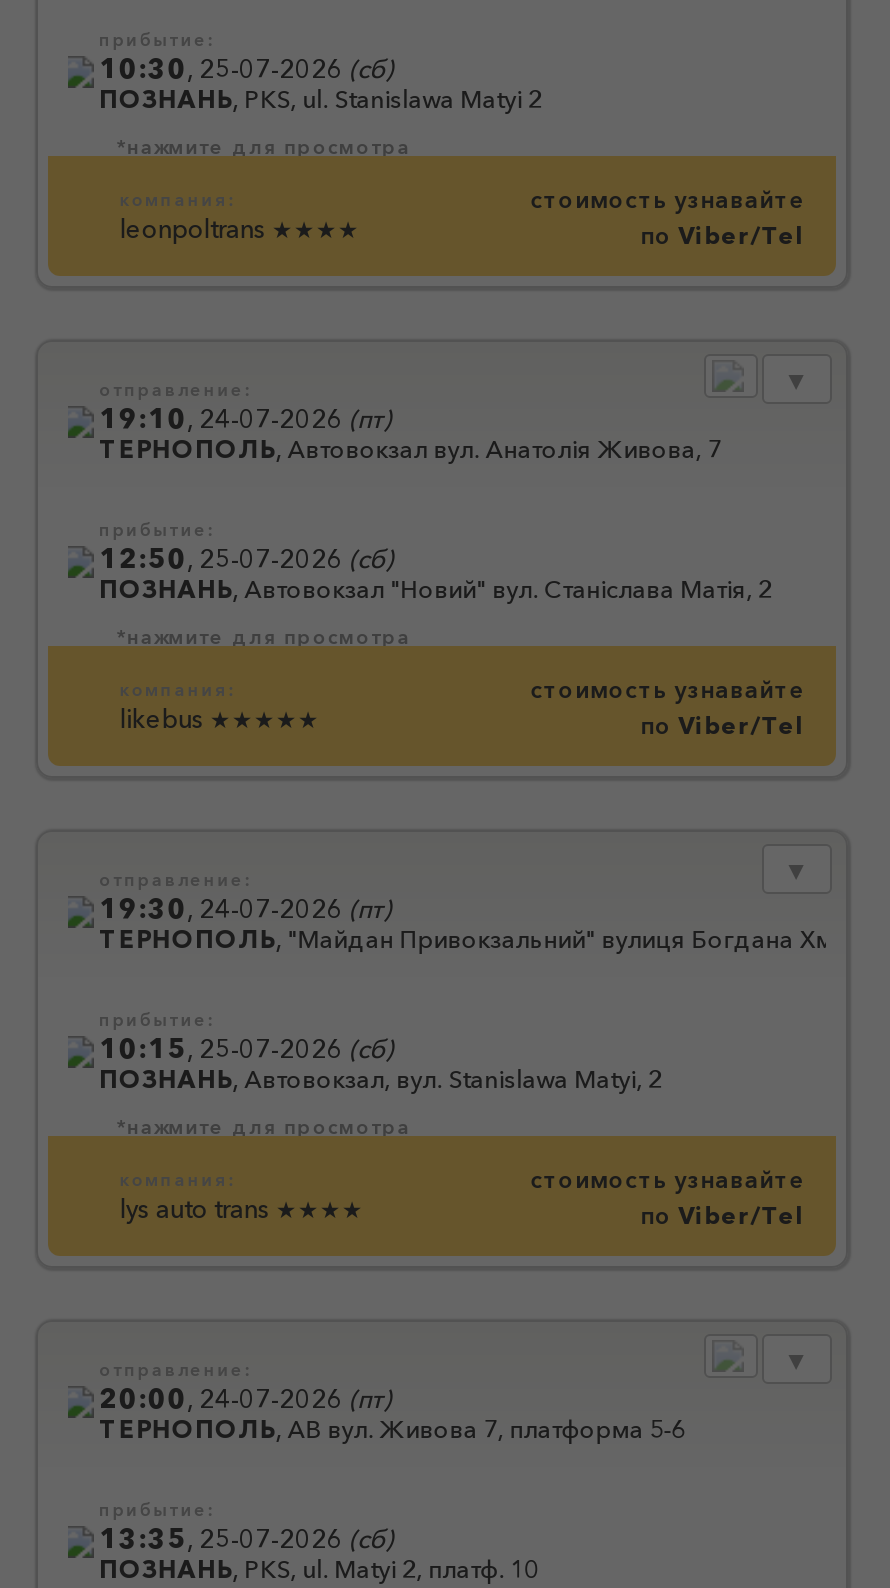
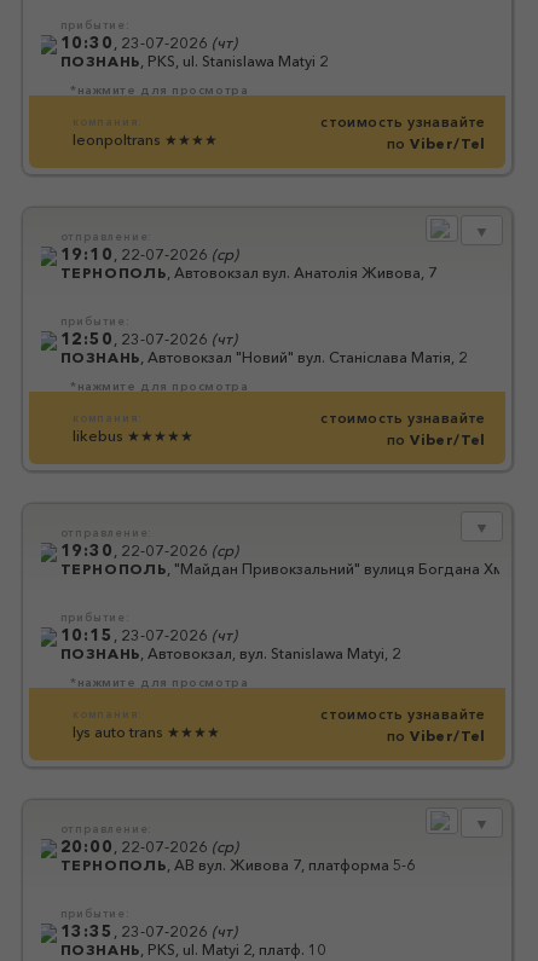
[99,51,393,83] 10:30, 25-07-2026 (сб) -> [60,32,236,51] 10:30, 23-07-2026 (чт)
[99,402,391,434] 19:10, 24-07-2026 (пт) -> [60,244,238,263] 19:10, 22-07-2026 (ср)
[99,541,393,573] 12:50, 25-07-2026 (сб) -> [60,328,236,348] 12:50, 23-07-2026 (чт)
[99,892,391,924] 19:30, 24-07-2026 (пт) -> [60,540,238,560] 19:30, 22-07-2026 (ср)
[99,1031,393,1063] 10:15, 25-07-2026 (сб) -> [60,624,236,644] 10:15, 23-07-2026 (чт)
[99,1382,391,1414] 20:00, 24-07-2026 (пт) -> [60,836,238,856] 20:00, 22-07-2026 (ср)
[99,1521,393,1553] 13:35, 25-07-2026 (сб) -> [60,921,236,940] 13:35, 23-07-2026 (чт)

